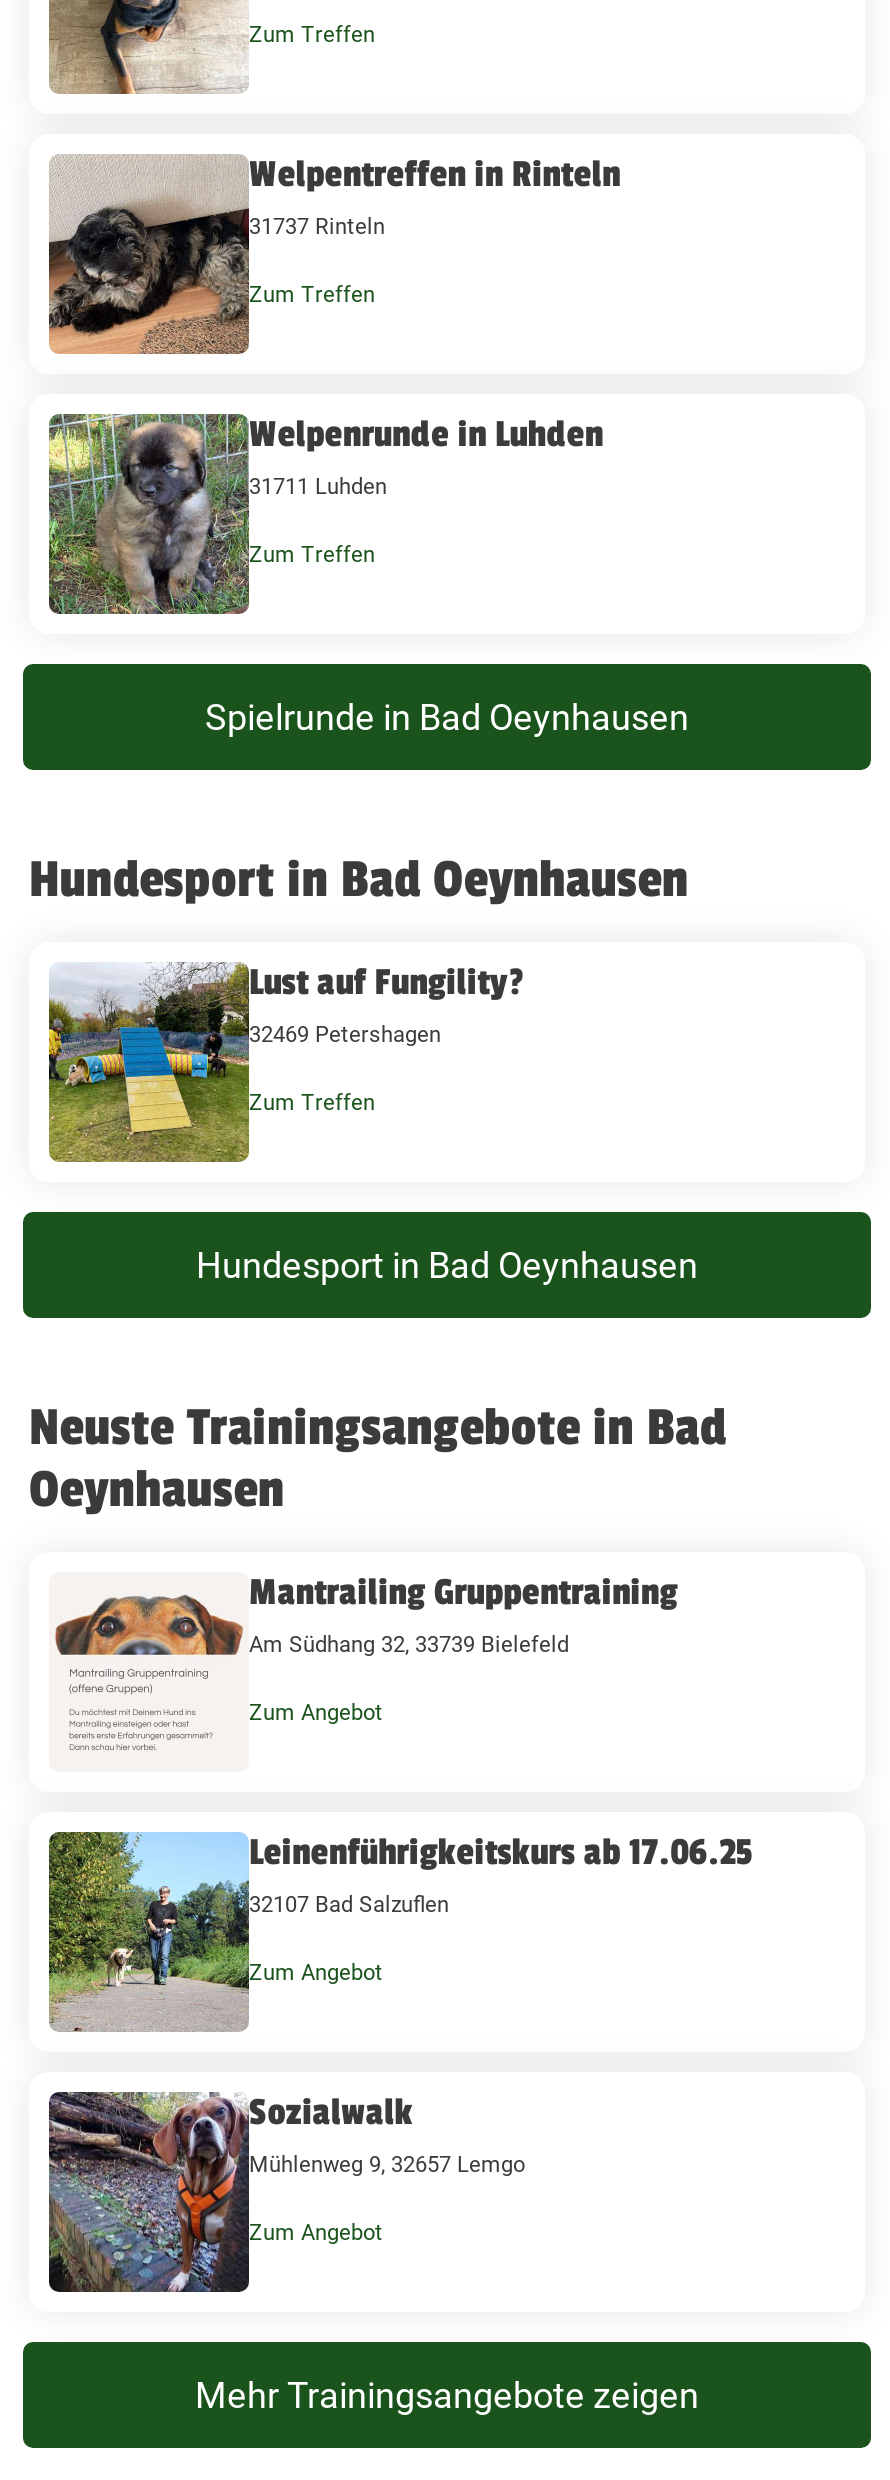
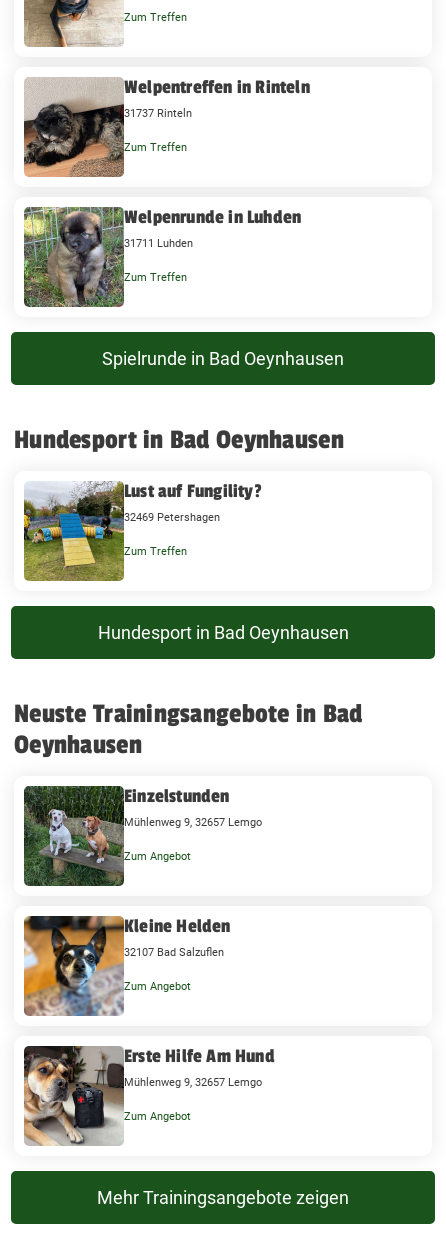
[49,1570,678,1772] [image] | Mantrailing Gruppentraining | Am Südhang 32, 33739 Bielefeld -> [23,785,262,887] [image] | Einzelstunden | Mühlenweg 9, 32657 Lemgo
[47,1830,752,2032] [image] | Leinenführigkeitskurs ab 17.06.25 -> [23,915,231,1016] [image] | Kleine Helden
[47,2090,413,2294] [image] | Sozialwalk -> [23,1045,275,1146] [image] | Erste Hilfe Am Hund

